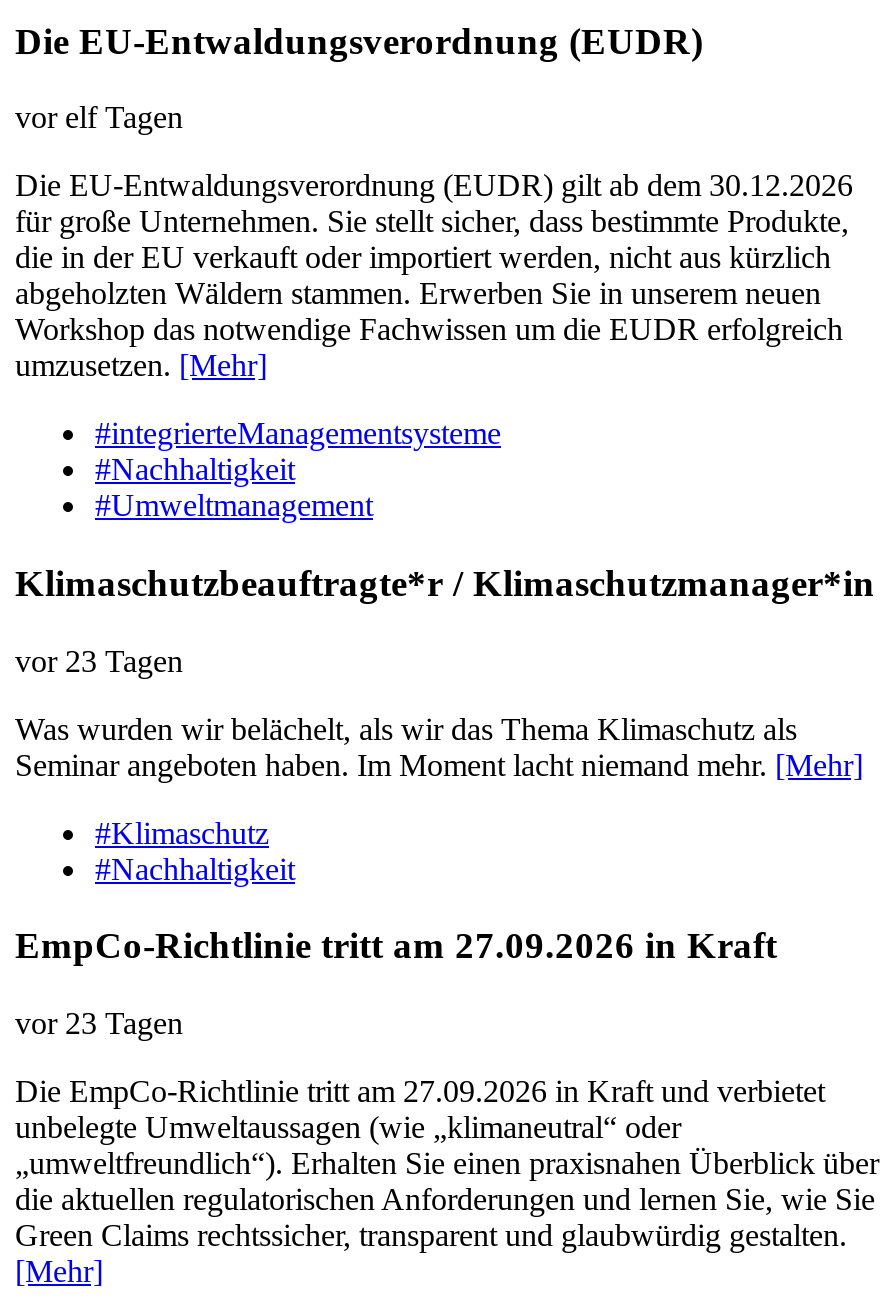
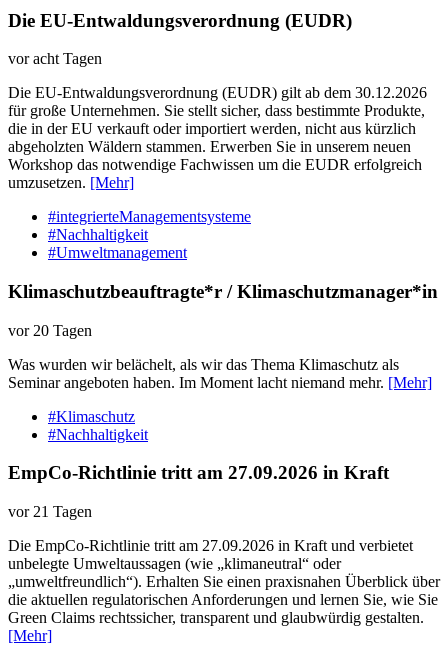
[15,101,183,135] vor elf Tagen -> [8,50,102,67] vor acht Tagen
[15,643,183,677] vor 23 Tagen -> [8,322,92,339] vor 20 Tagen
[15,1006,183,1040] vor 23 Tagen -> [8,503,92,520] vor 21 Tagen

